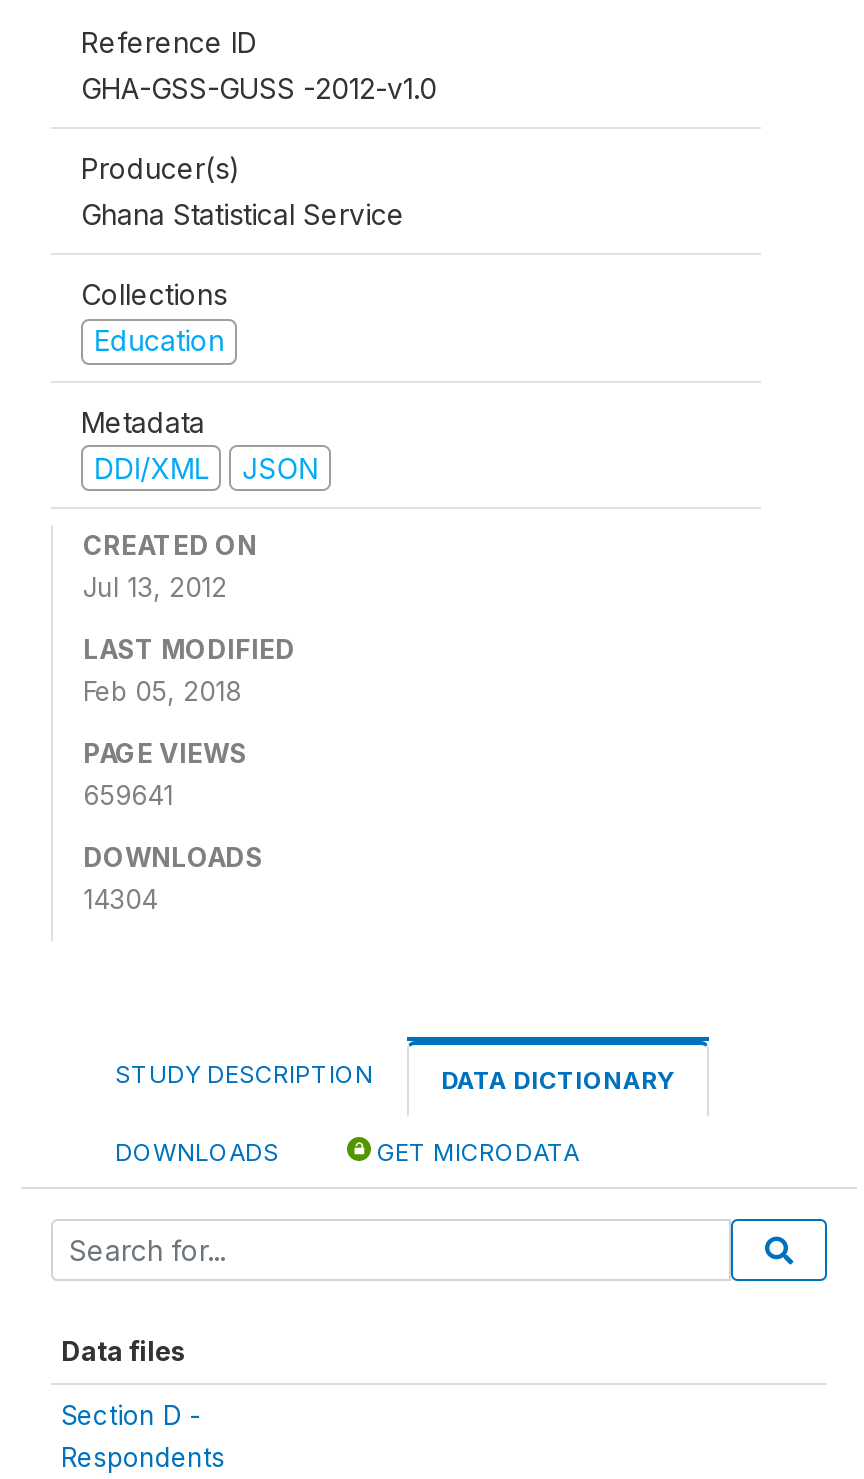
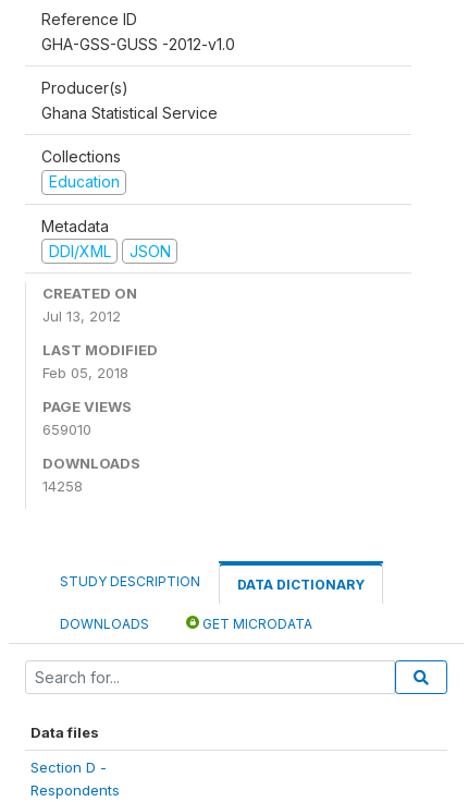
[83,779,173,811] 659641 -> [42,421,91,438] 659010
[83,883,157,915] 14304 -> [42,477,83,495] 14258

